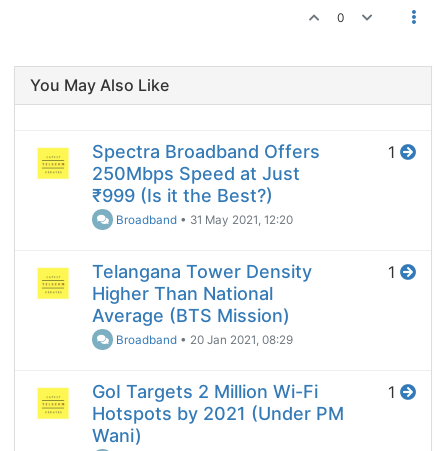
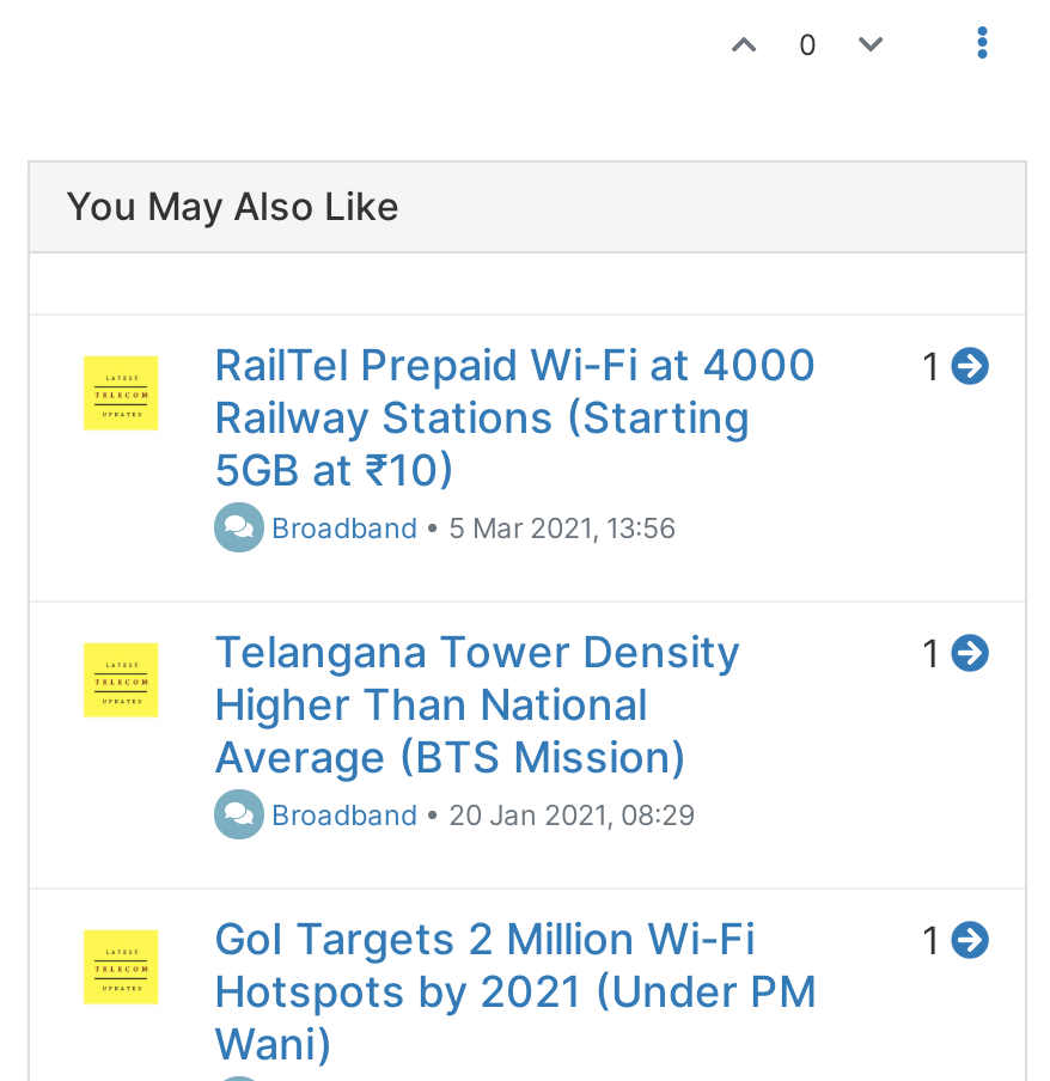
[92,141,320,227] Spectra Broadband Offers | 250Mbps Speed at Just | ₹999 (Is it the Best?) | Broadband • 31 May 2021, 12:20 -> [214,340,817,546] RailTel Prepaid Wi-Fi at 4000 | Railway Stations (Starting | 5GB at ₹10) | Broadband • 5 Mar 2021, 13:56

